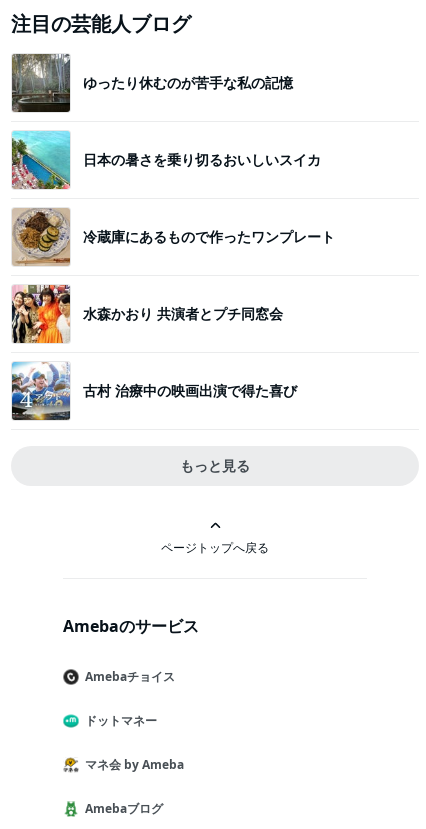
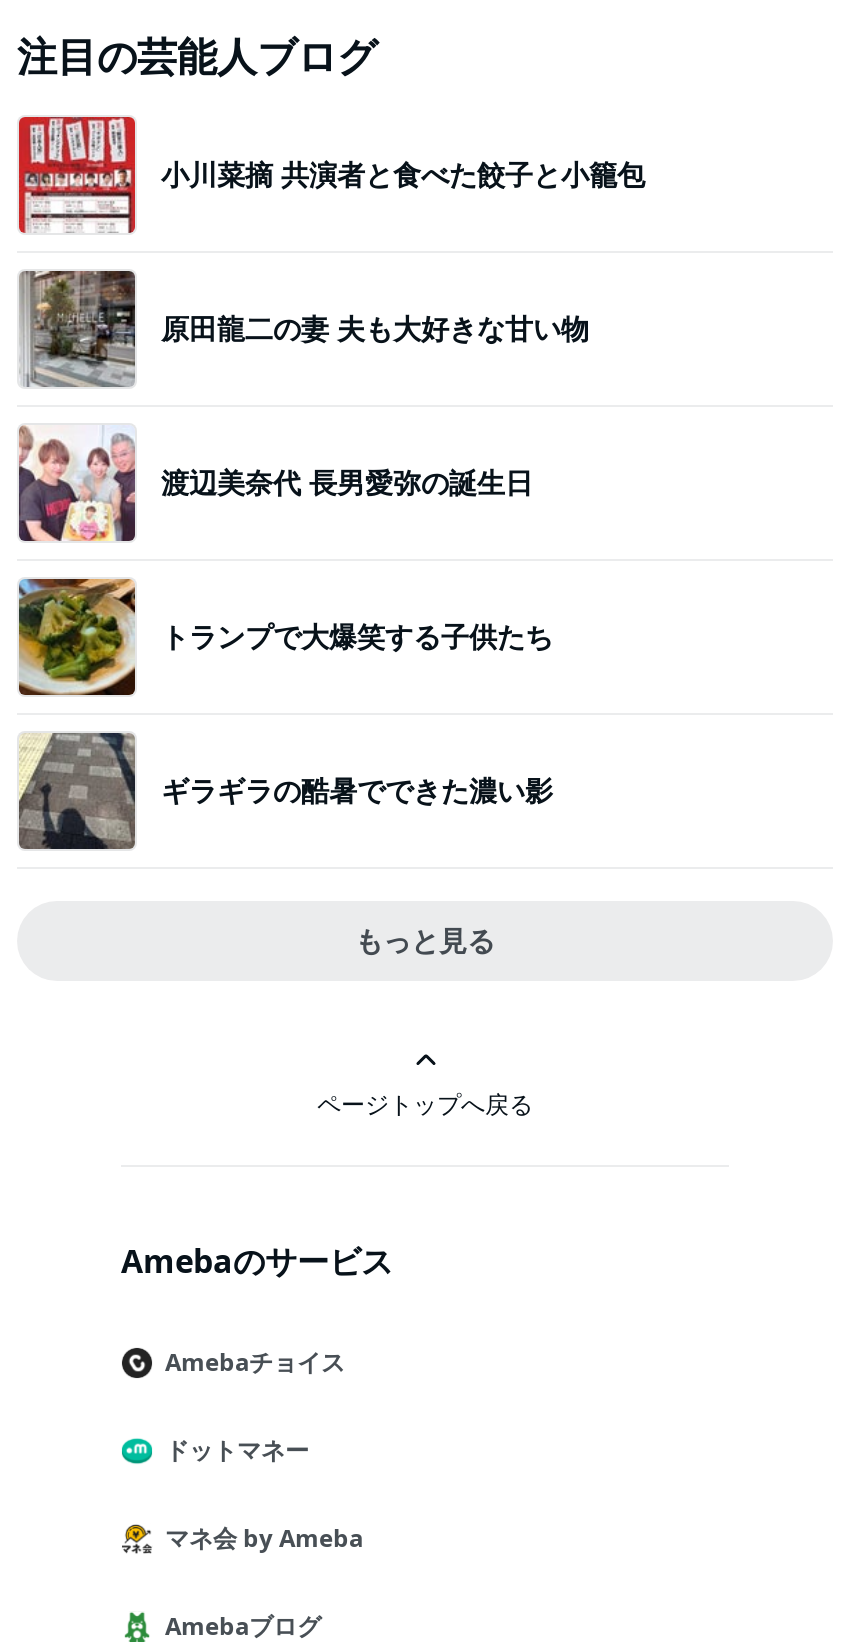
[11,53,293,113] [image] | ゆったり休むのが苦手な私の記憶 -> [17,115,645,233] [image] | 小川菜摘 共演者と食べた餃子と小籠包
[11,130,321,190] [image] | 日本の暑さを乗り切るおいしいスイカ -> [17,269,589,389] [image] | 原田龍二の妻 夫も大好きな甘い物
[11,207,335,266] [image] | 冷蔵庫にあるもので作ったワンプレート -> [17,425,533,543] [image] | 渡辺美奈代 長男愛弥の誕生日
[11,284,283,344] [image] | 水森かおり 共演者とプチ同窓会 -> [17,577,553,697] [image] | トランプで大爆笑する子供たち
[11,361,297,421] [image] | 古村 治療中の映画出演で得た喜び -> [17,731,553,851] [image] | ギラギラの酷暑でできた濃い影

